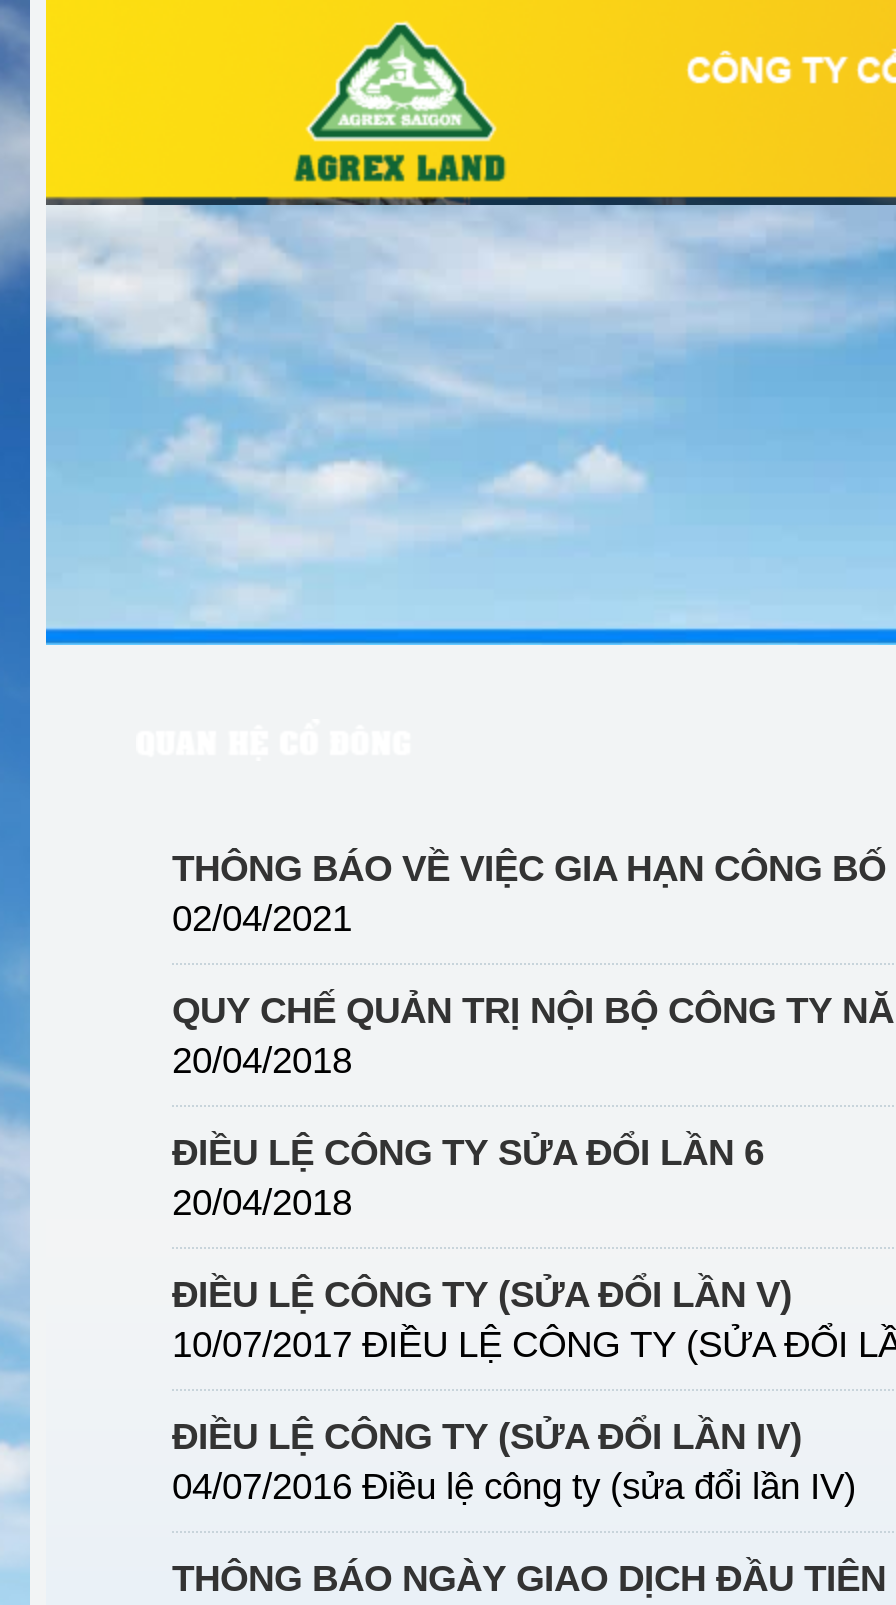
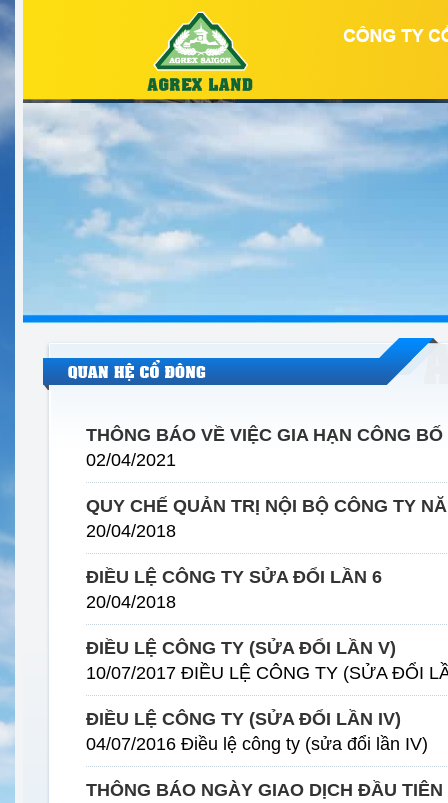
none -> [42,337,438,391] [image]

